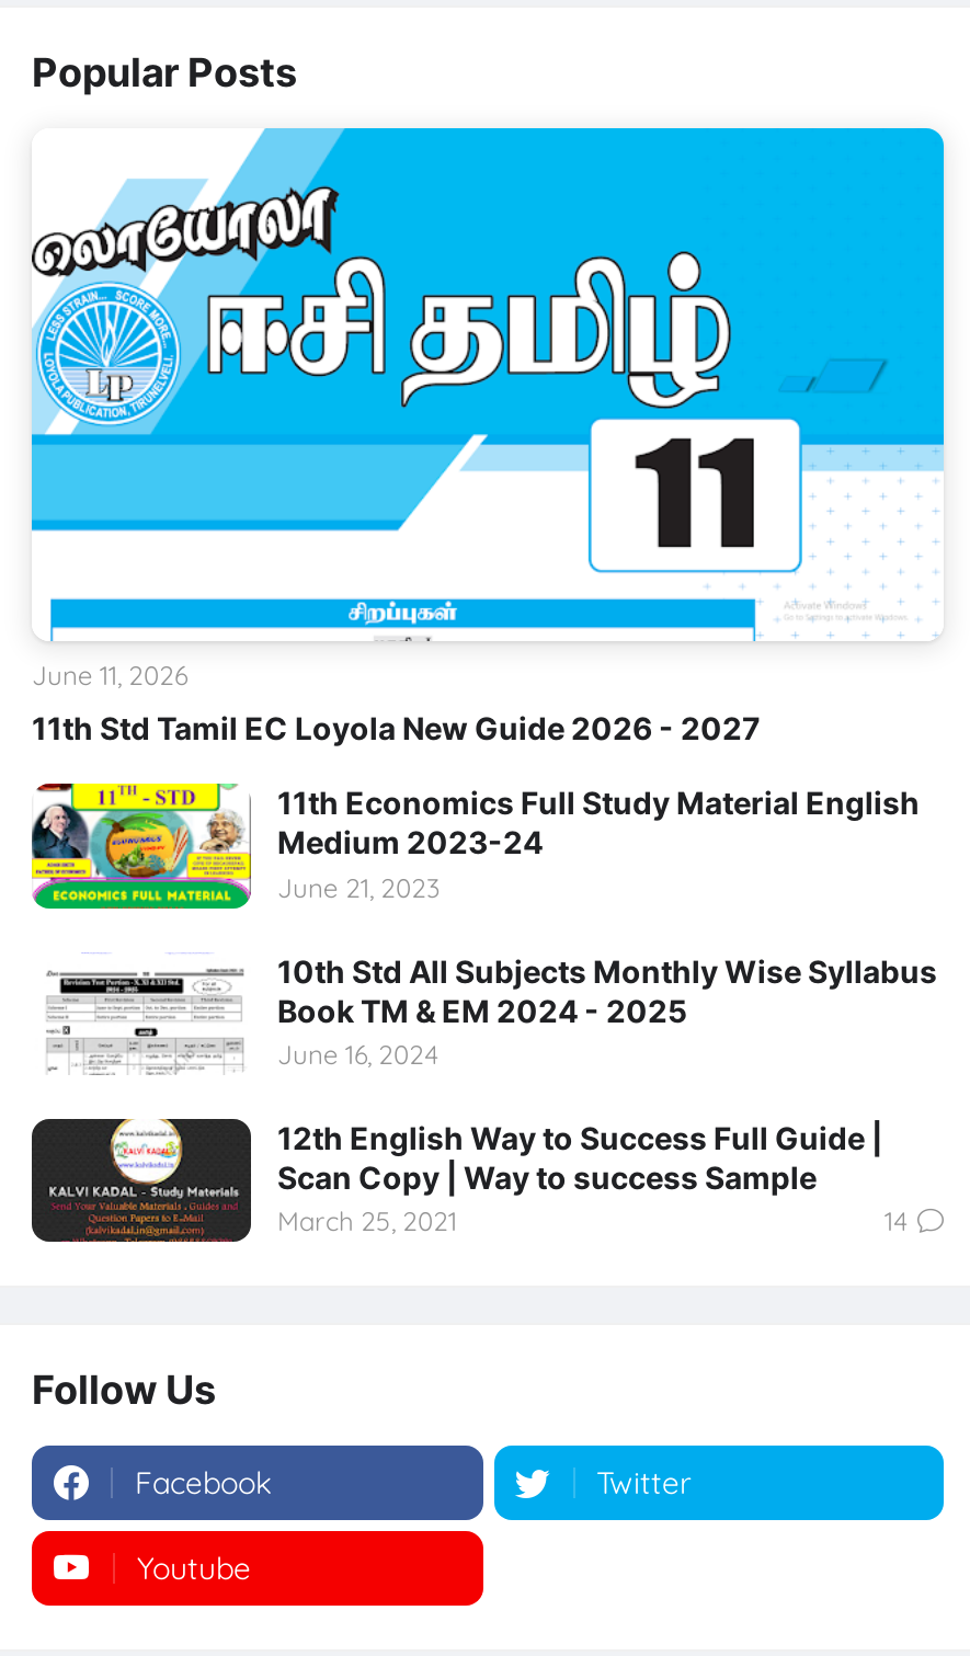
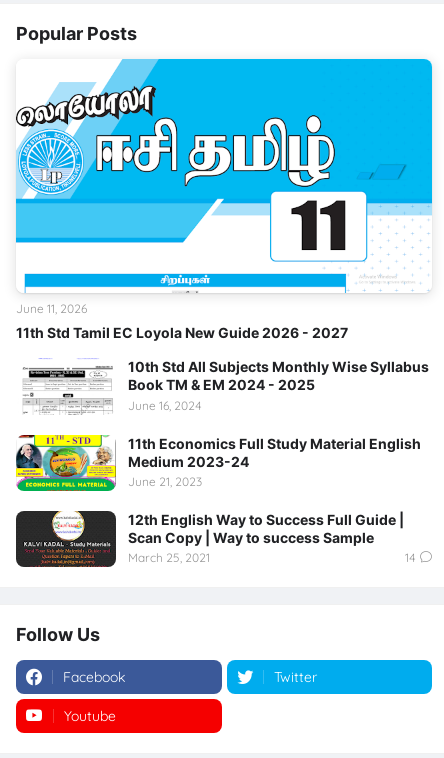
moved [30,781,920,911] -> [15,434,421,492]: [image] | 11th Economics Full Study Material English | Medium 2023-24 | June 21, 2023
moved [277,951,937,1070] -> [128,358,429,412]: 10th Std All Subjects Monthly Wise Syllabus | Book TM & EM 2024 - 2025 | June 16, 2024

